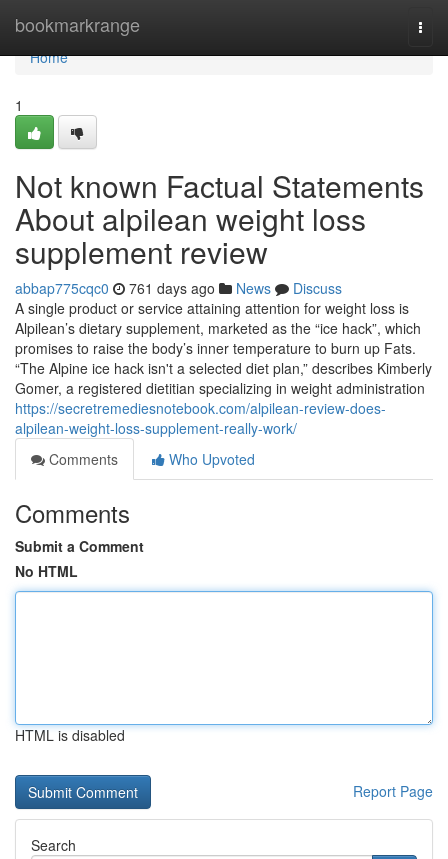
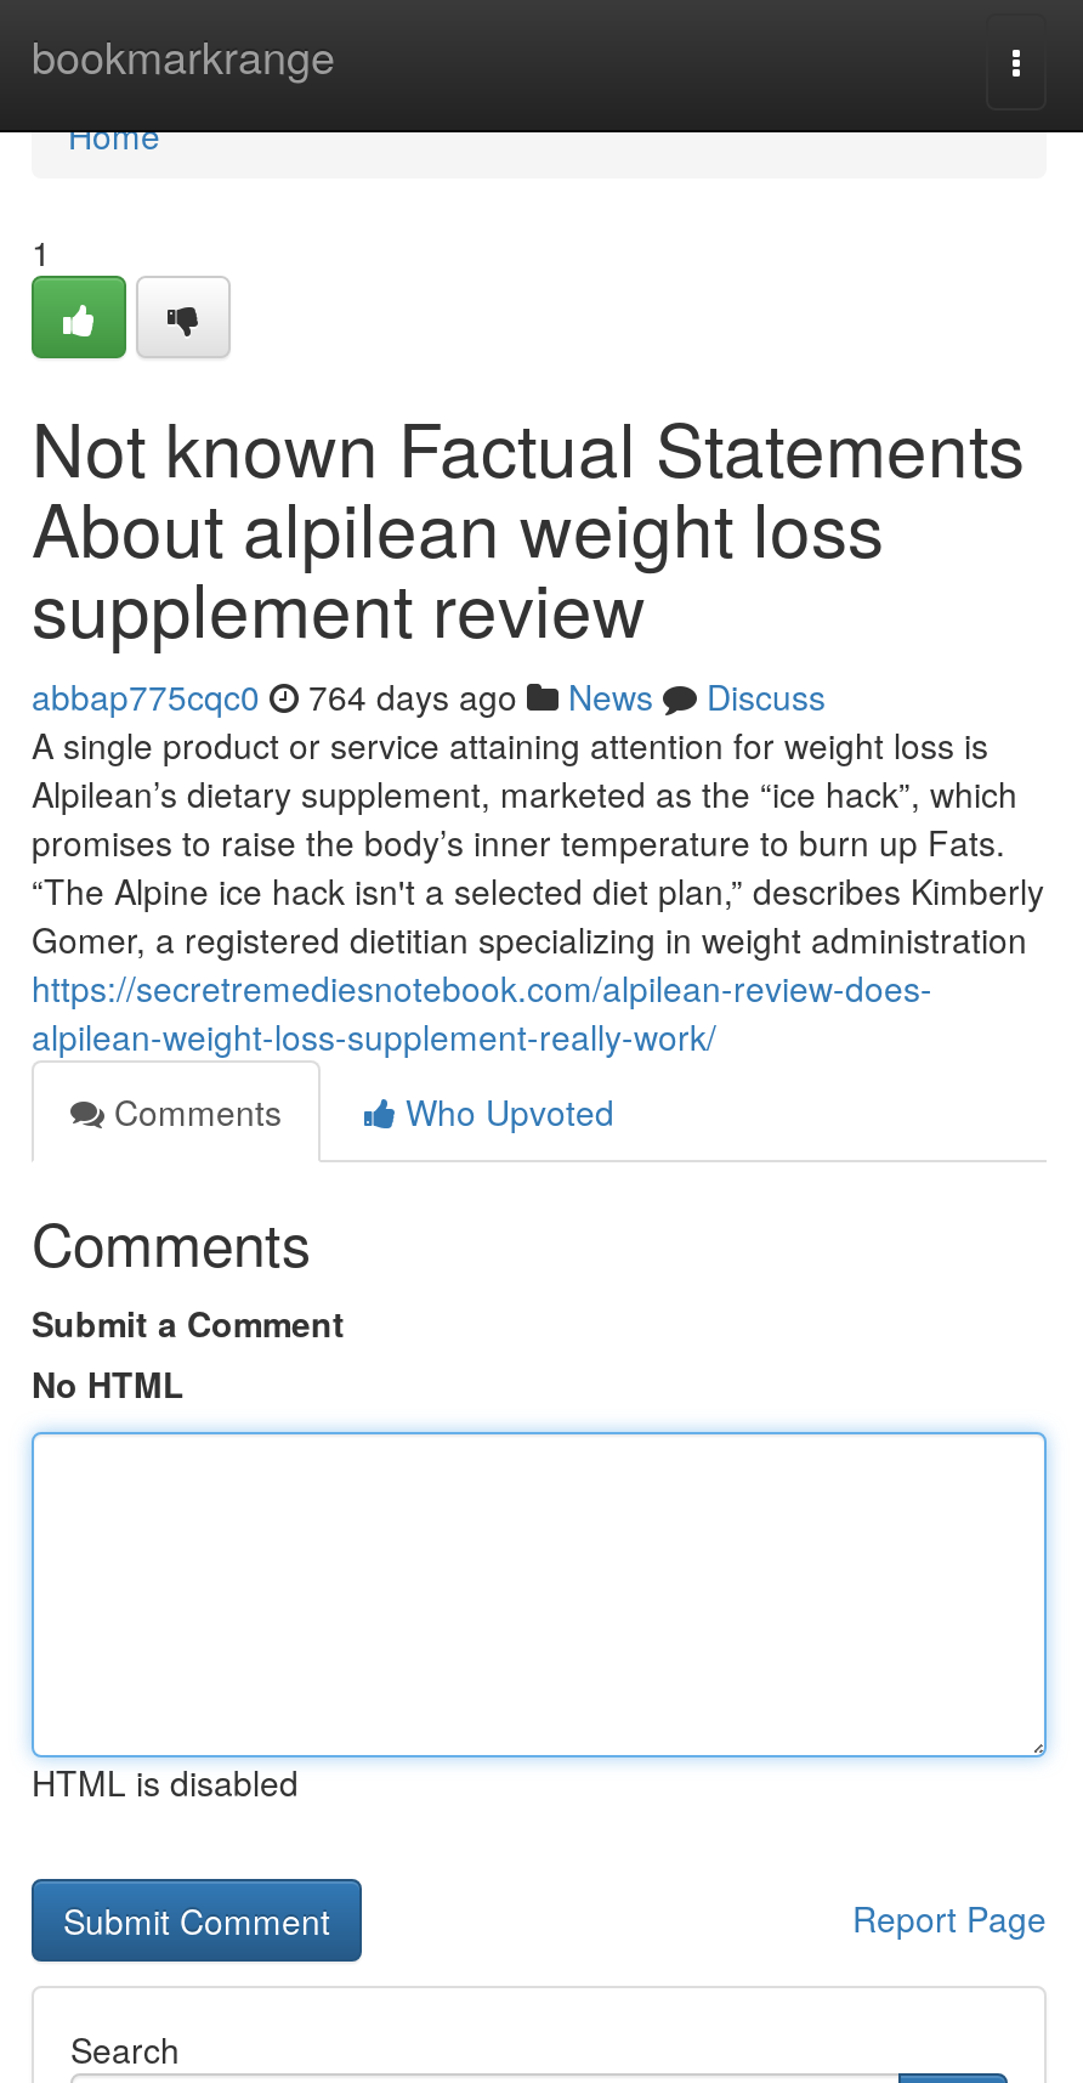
[15,278,342,298] abbap775cqc0 761 days ago News Discuss -> [32,672,826,720] abbap775cqc0 764 days ago News Discuss

